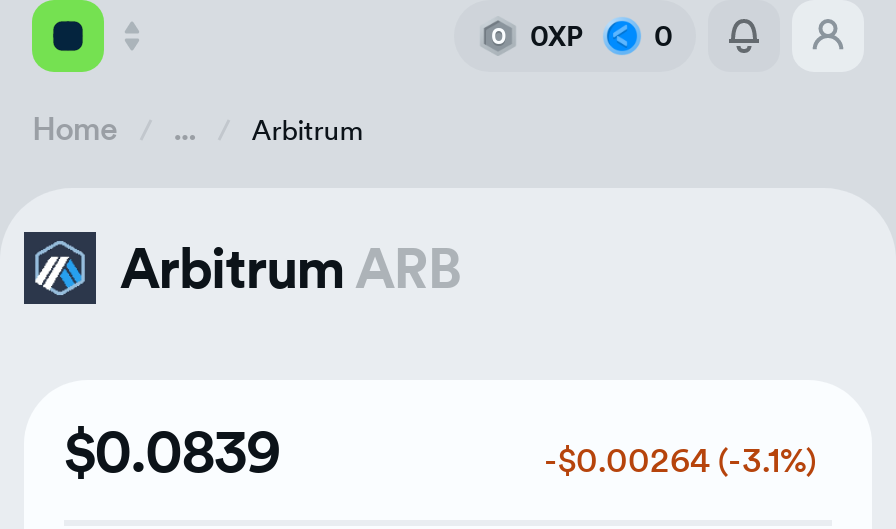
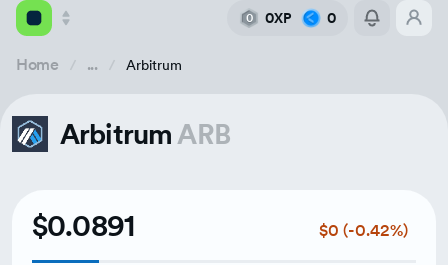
[64,418,280,486] $0.0839 -> [32,209,134,243] $0.0891
[544,442,816,480] -$0.00264 (-3.1%) -> [319,221,408,240] $0 (-0.42%)

